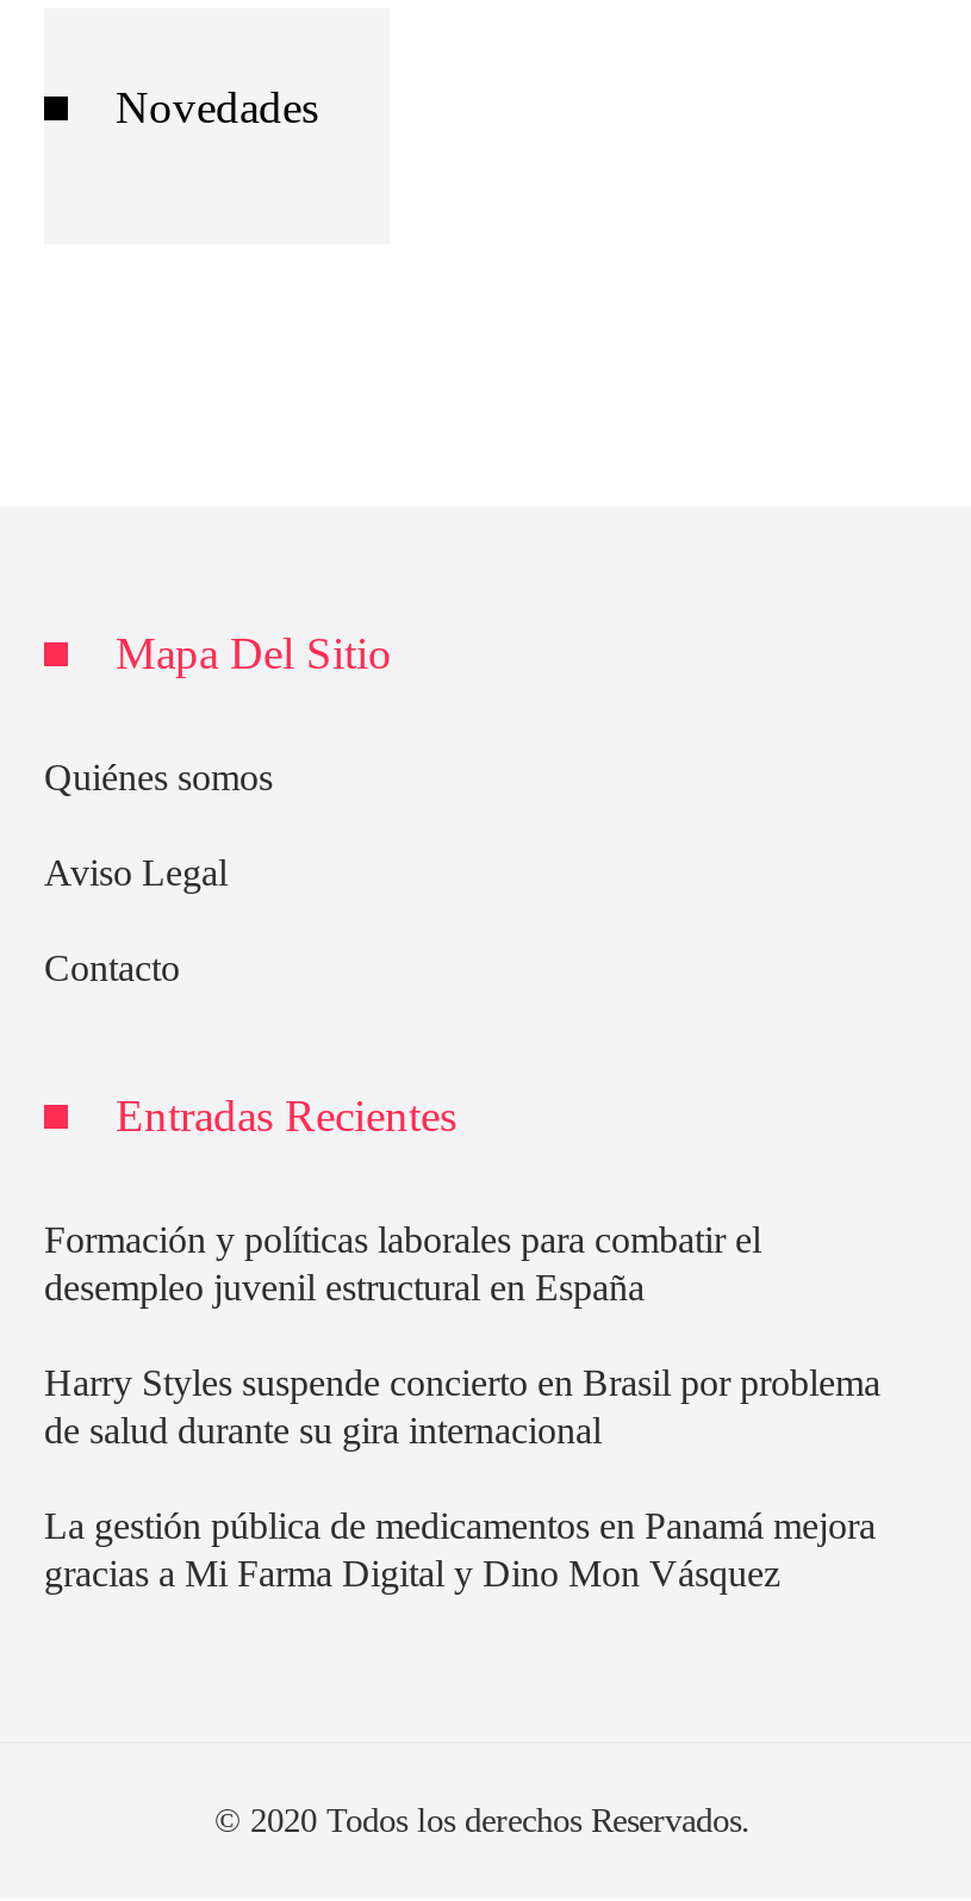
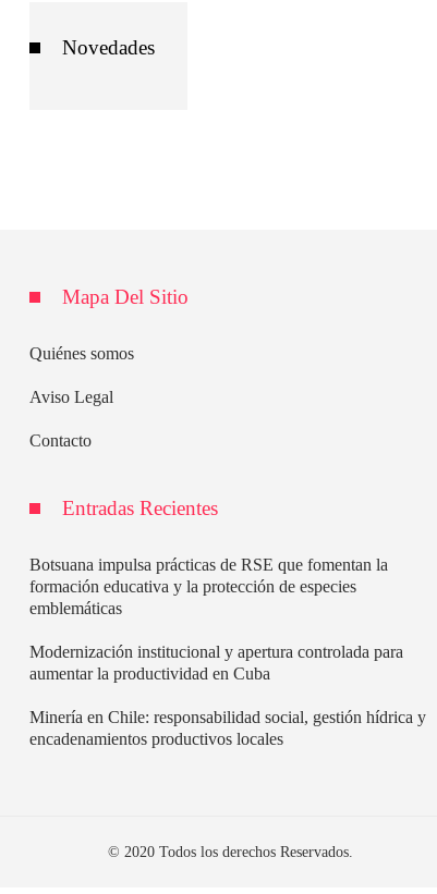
[44,1219,761,1307] Formación y políticas laborales para combatir el | desempleo juvenil estructural en España -> [29,555,388,617] Botsuana impulsa prácticas de RSE que fomentan la | formación educativa y la protección de especies | emblemáticas
[44,1362,880,1450] Harry Styles suspende concierto en Brasil por problema | de salud durante su gira internacional -> [29,642,403,683] Modernización institucional y apertura controlada para | aumentar la productividad en Cuba
[44,1505,876,1594] La gestión pública de medicamentos en Panamá mejora | gracias a Mi Farma Digital y Dino Mon Vásquez -> [29,708,426,748] Minería en Chile: responsabilidad social, gestión hídrica y | encadenamientos productivos locales

